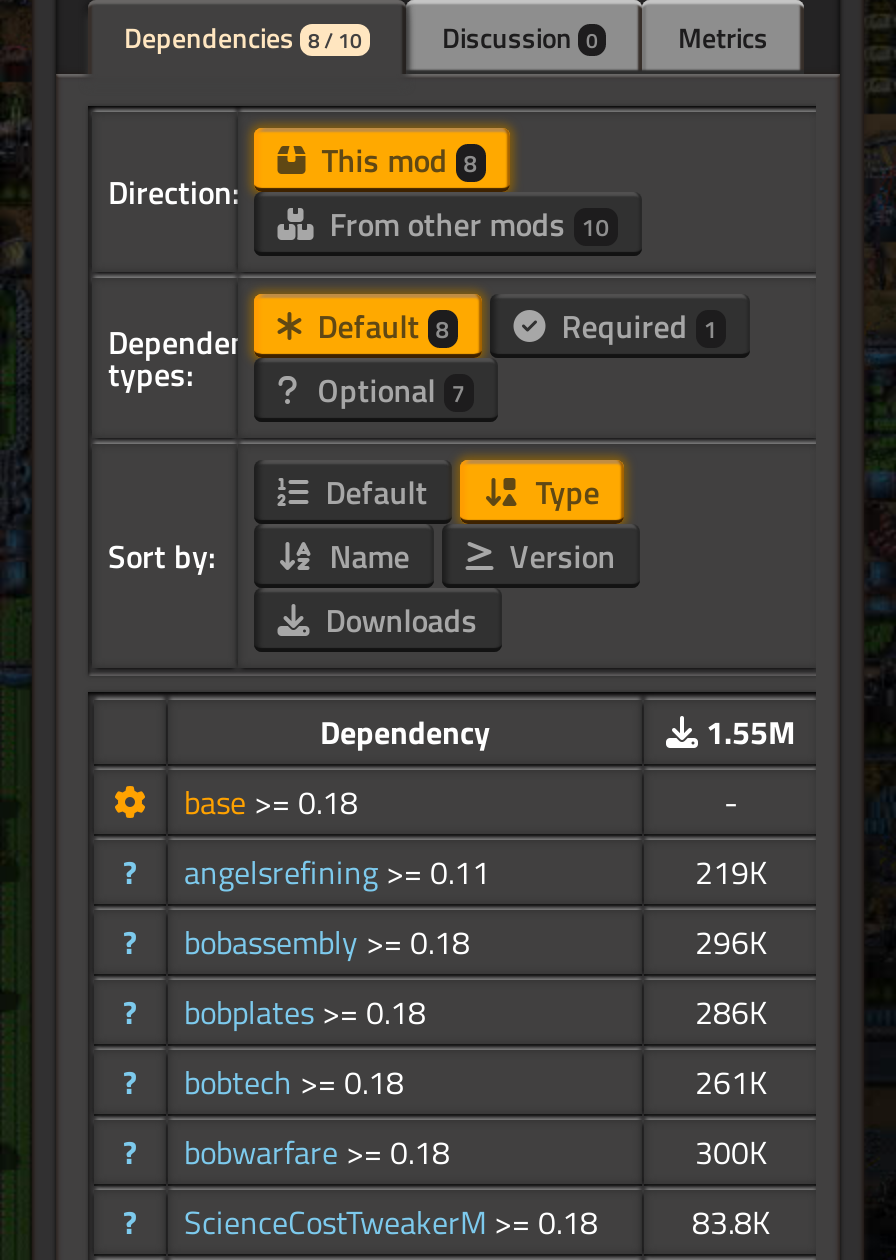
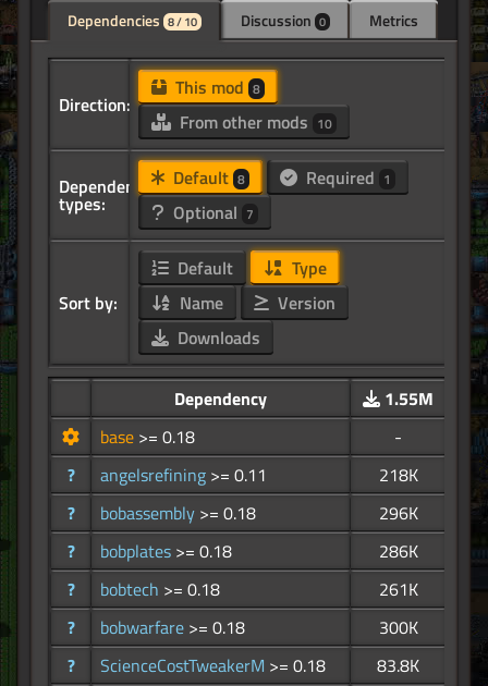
[695,849,767,897] 219K -> [379,462,418,488] 218K

